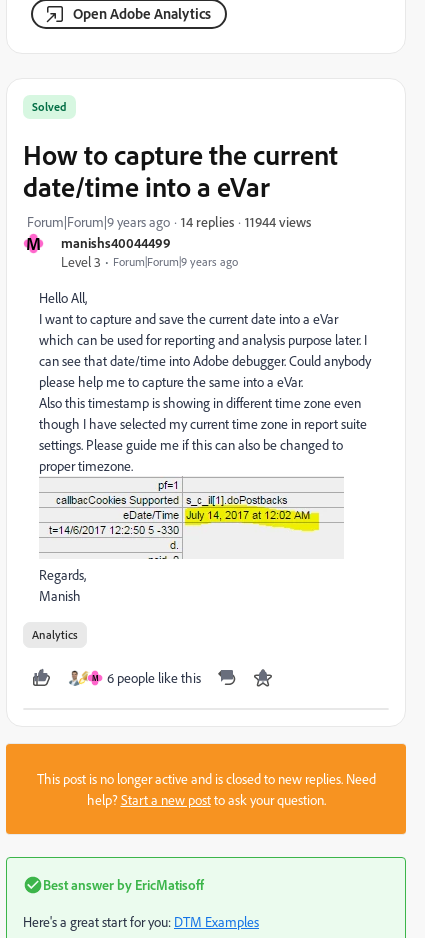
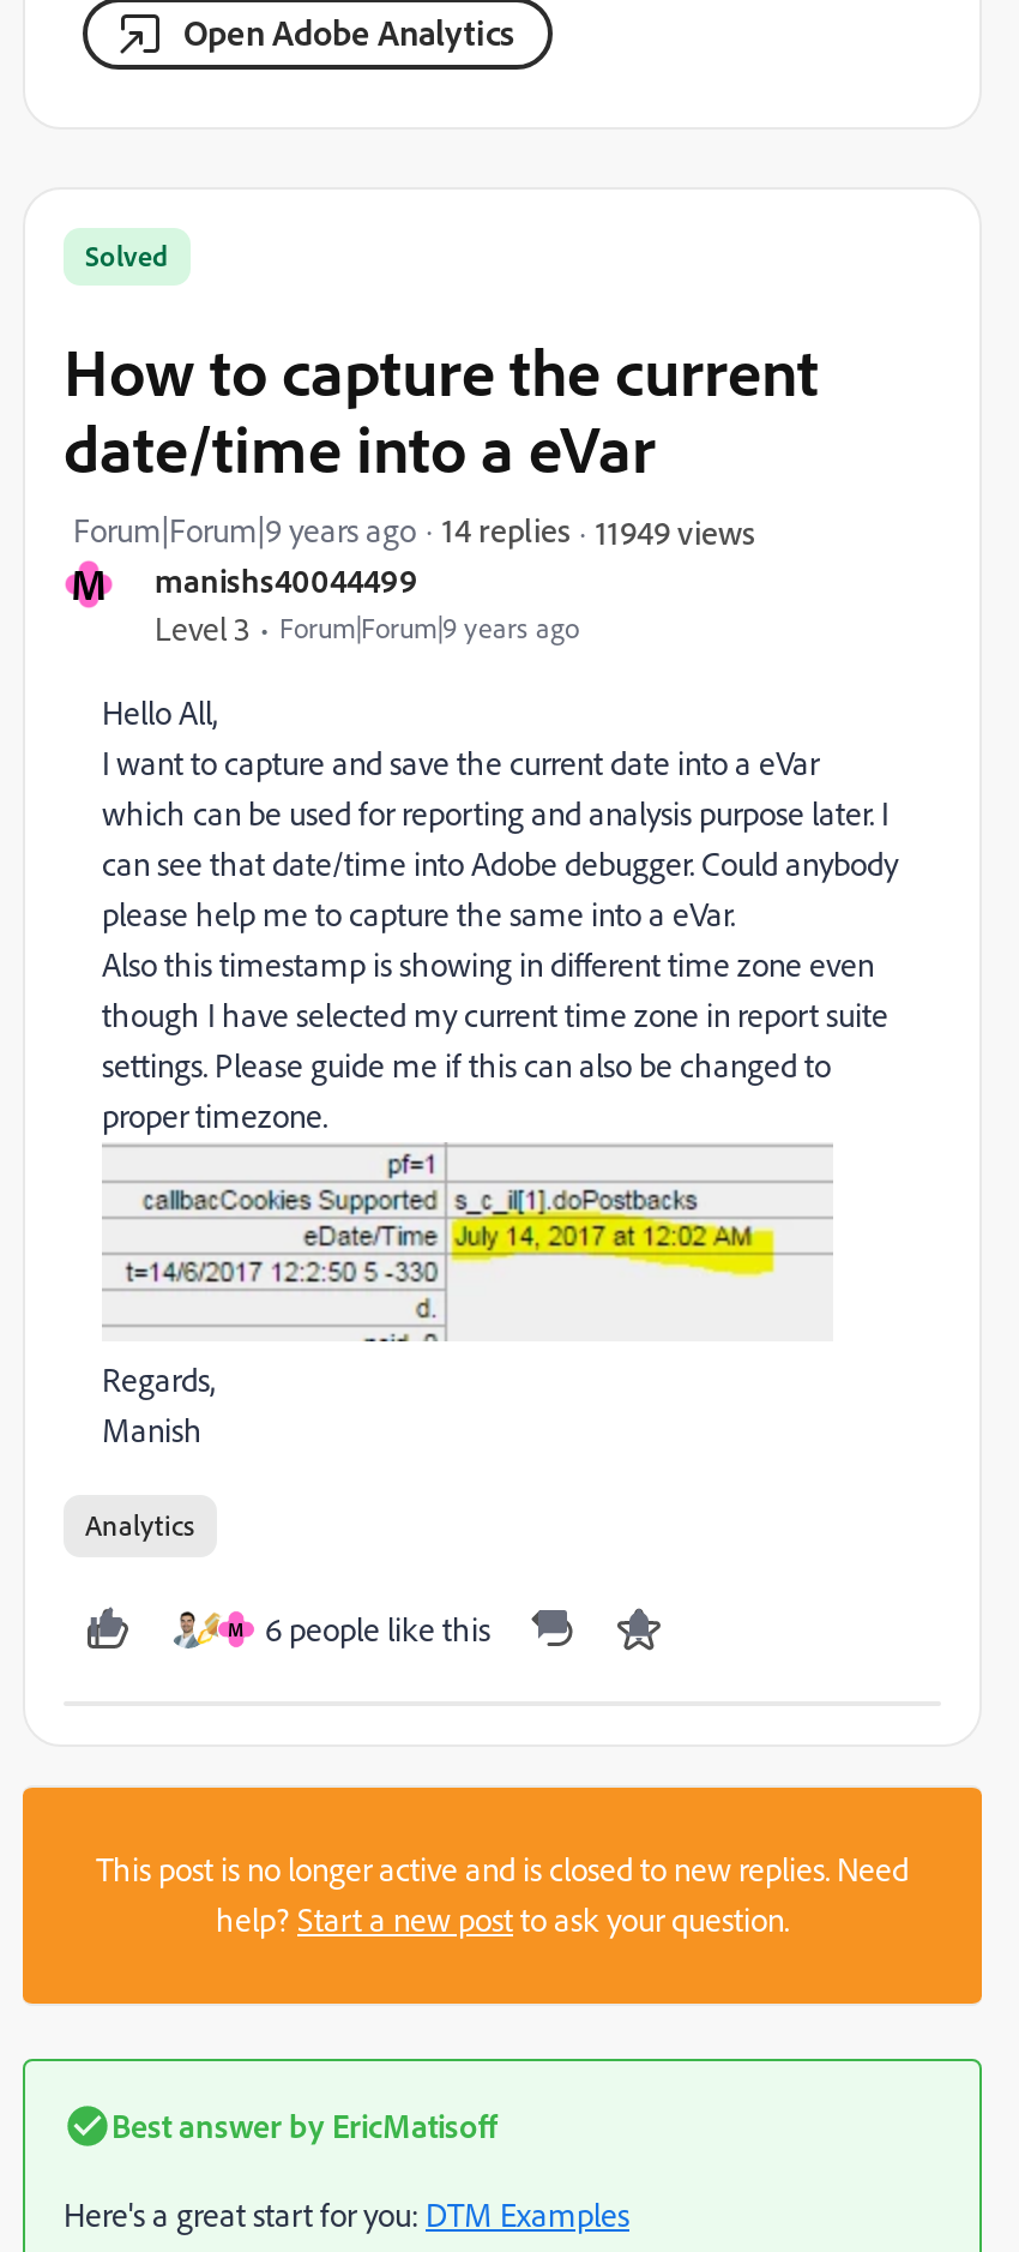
[245,212,311,229] 11944 views -> [596,510,754,551] 11949 views

